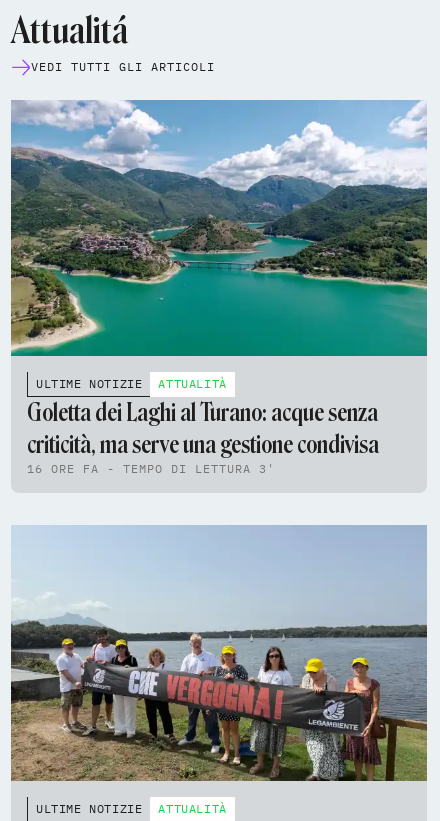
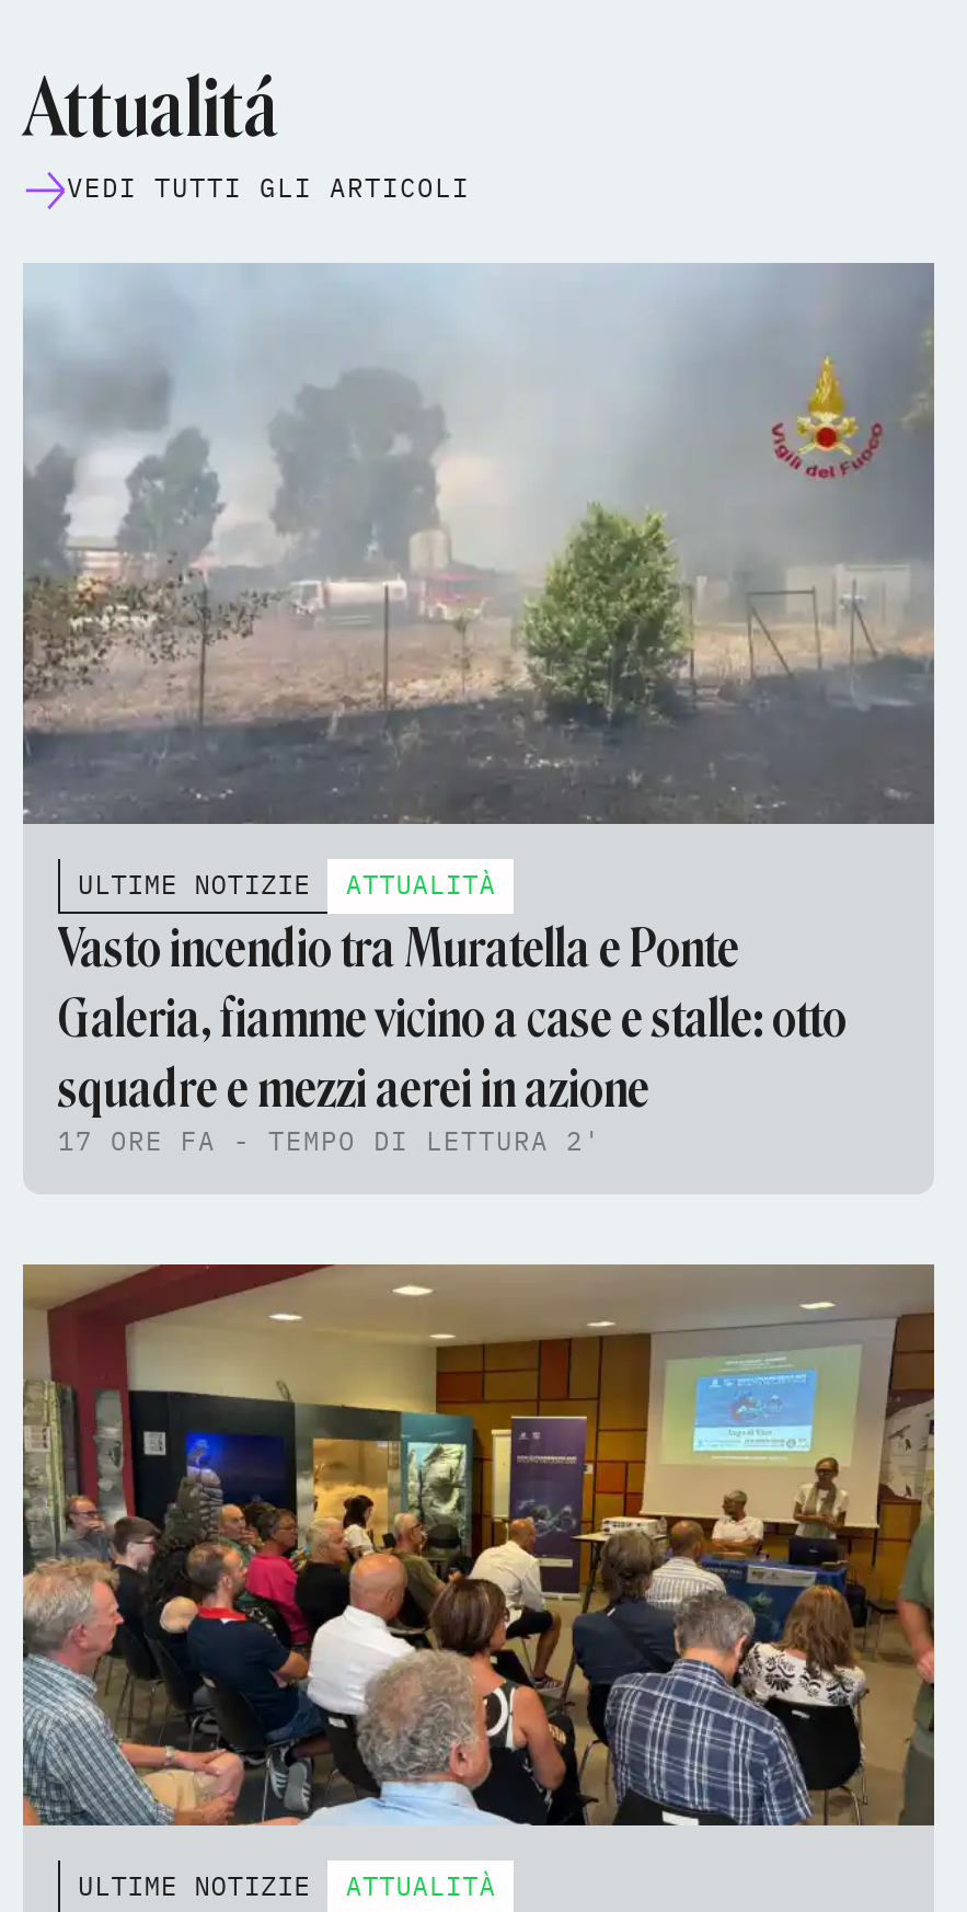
[11,100,427,357] [image] -> [23,262,936,825] [image]
[27,398,379,476] Goletta dei Laghi al Turano: acque senza | criticità, ma serve una gestione condivisa | 16 ORE FA - TEMPO DI LETTURA 3' -> [58,915,847,1156] Vasto incendio tra Muratella e Ponte | Galeria, fiamme vicino a case e stalle: otto | squadre e mezzi aerei in azione | 17 ORE FA - TEMPO DI LETTURA 2'
[11,525,427,782] [image] -> [21,1263,936,1827] [image]

